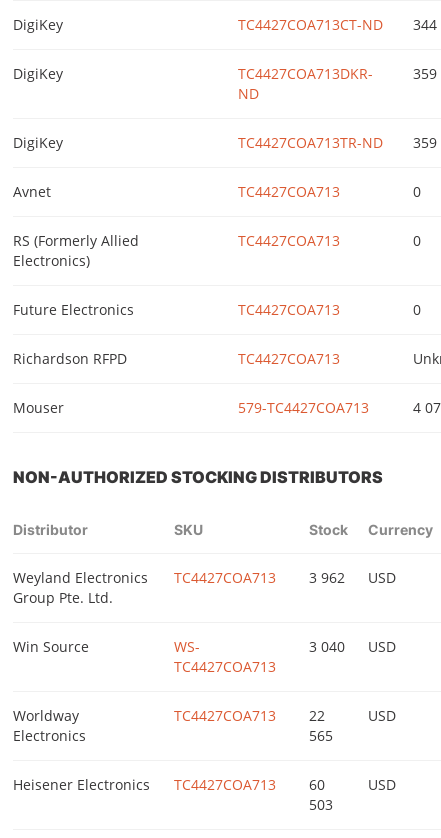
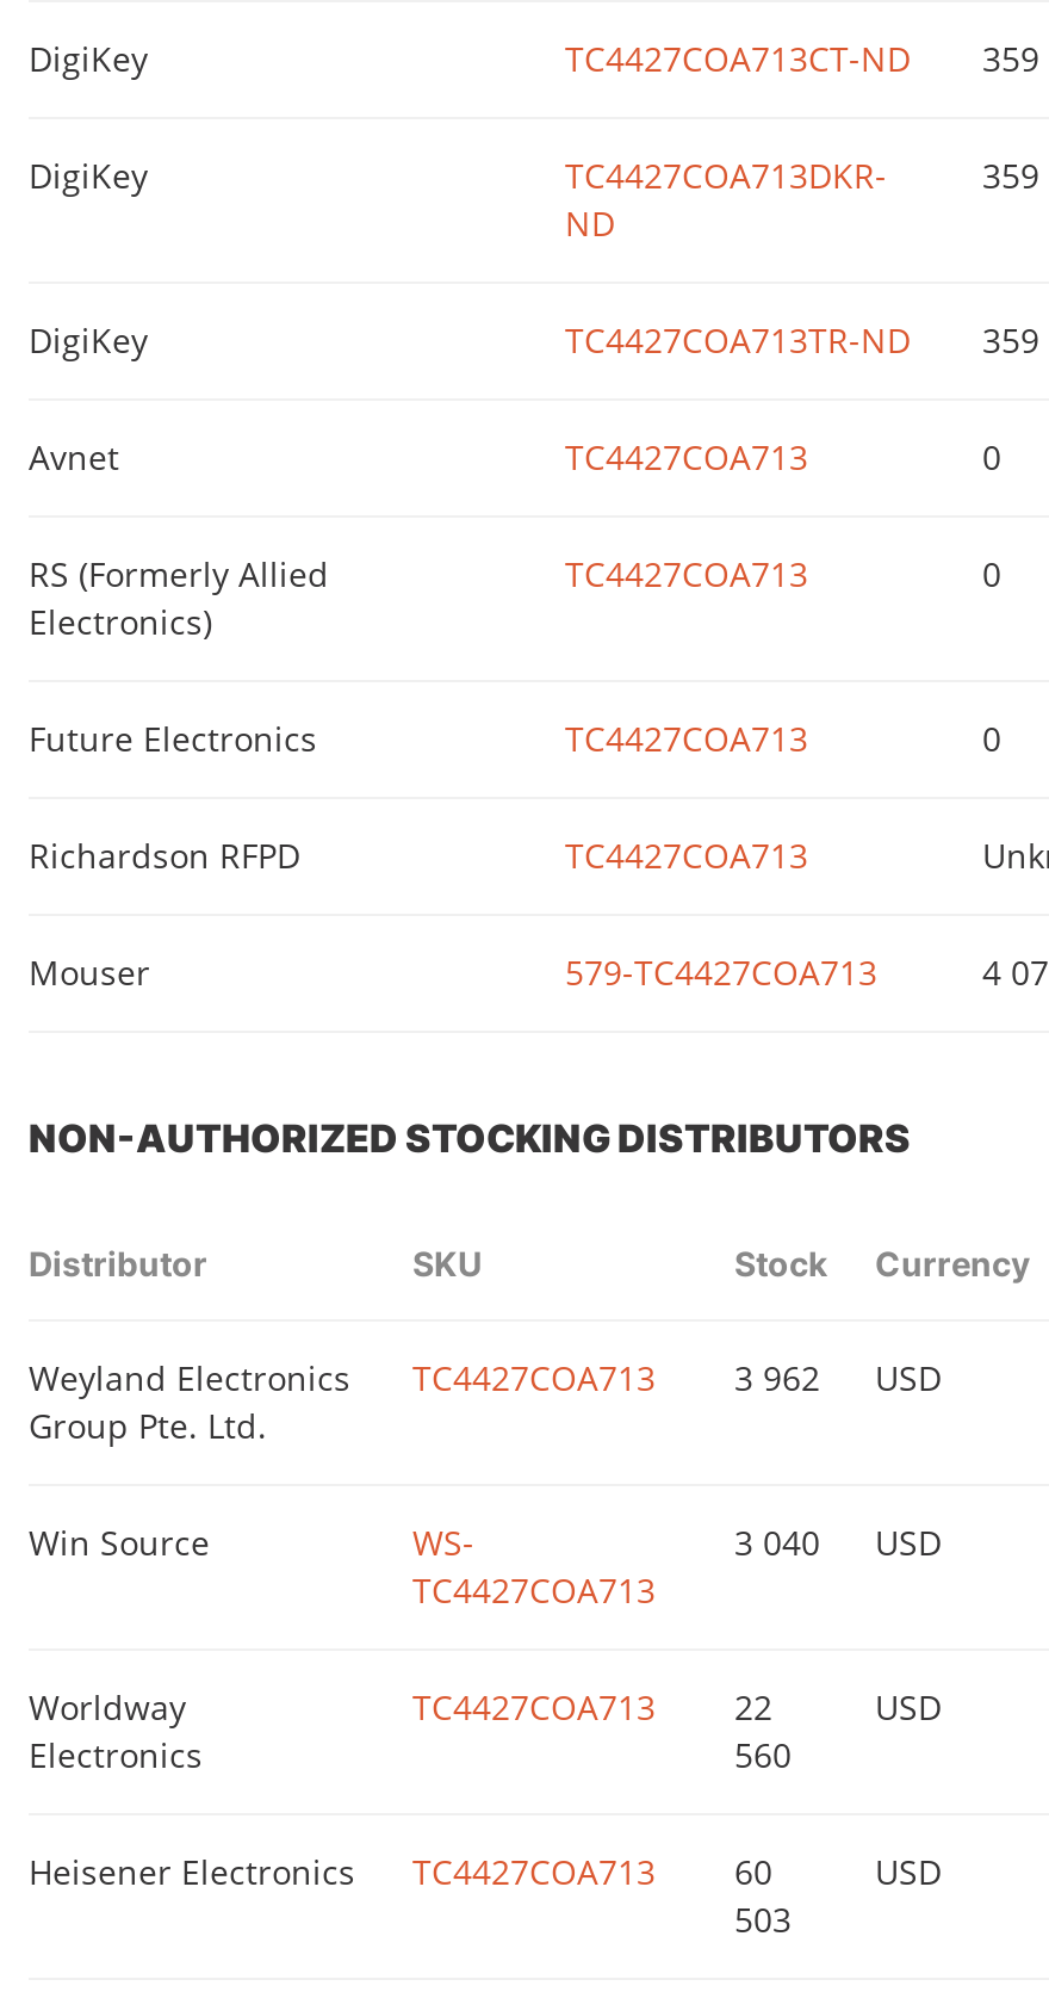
[238,15,437,34] TC4427COA713CT-ND 344 -> [565,36,1039,81] TC4427COA713CT-ND 359
[309,726,333,745] 565 -> [734,1732,792,1778] 560

